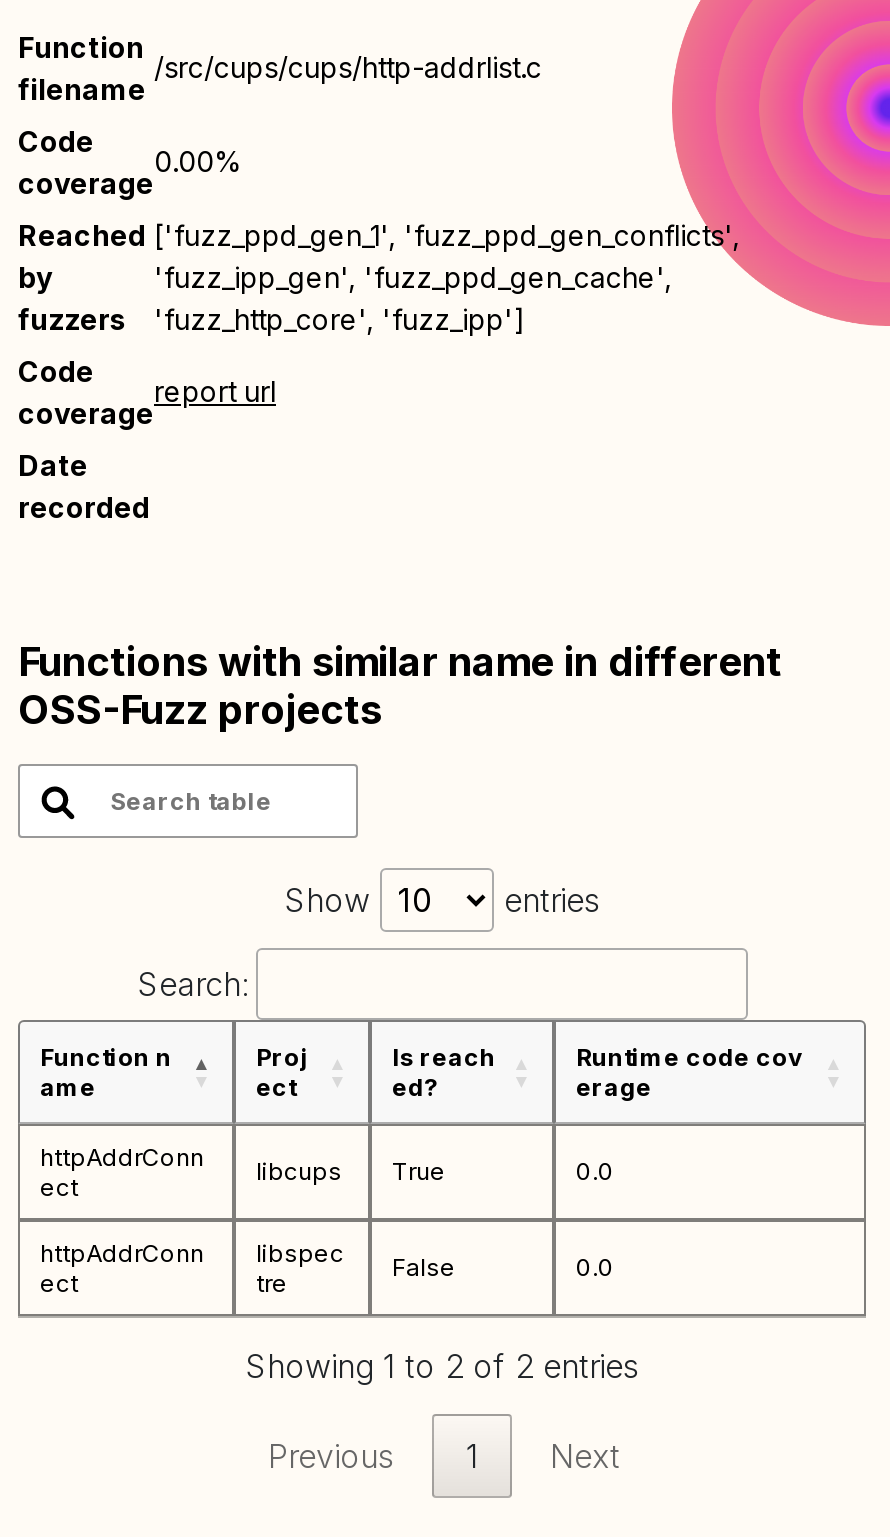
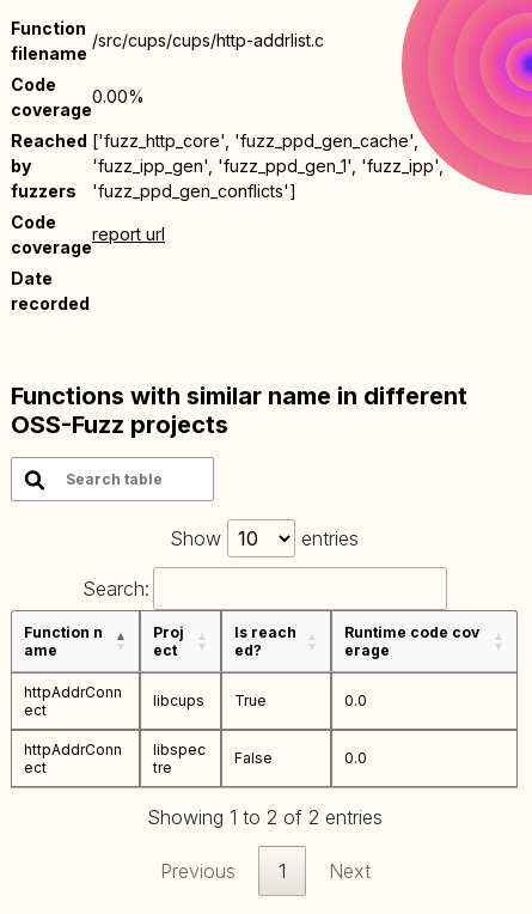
[154,218,740,336] ['fuzz_ppd_gen_1', 'fuzz_ppd_gen_conflicts', | 'fuzz_ipp_gen', 'fuzz_ppd_gen_cache', | 'fuzz_http_core', 'fuzz_ipp'] -> [92,130,444,201] ['fuzz_http_core', 'fuzz_ppd_gen_cache', | 'fuzz_ipp_gen', 'fuzz_ppd_gen_1', 'fuzz_ipp', | 'fuzz_ppd_gen_conflicts']

